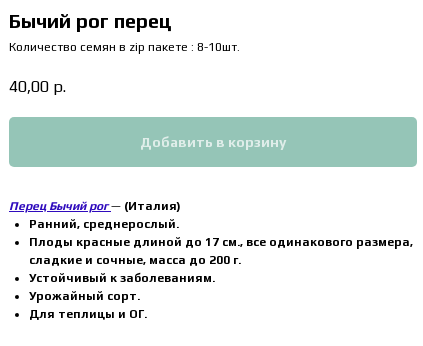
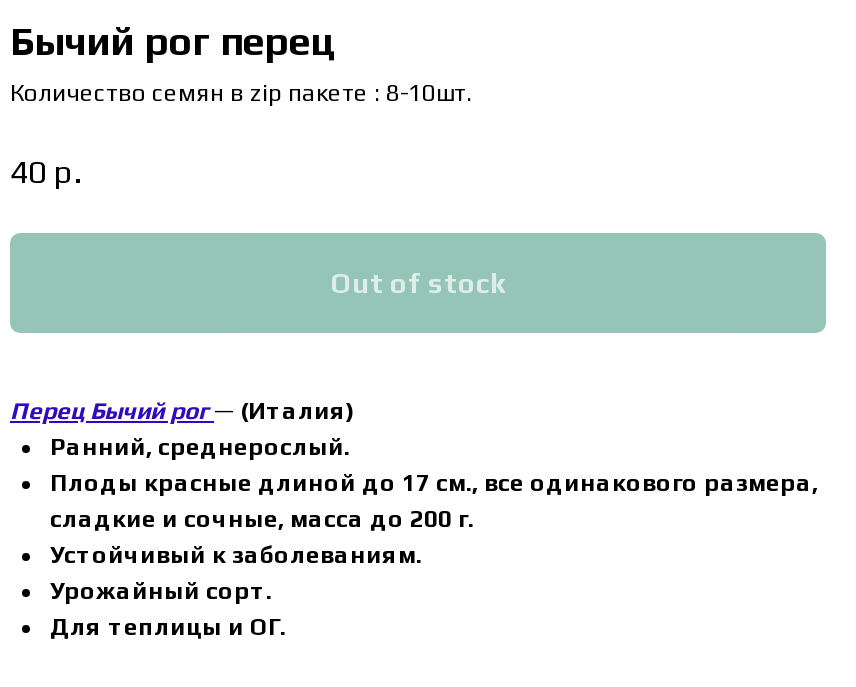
[9,77,66,96] 40,00 р. -> [10,152,80,190] 40 р.
[140,134,286,150] Добавить в корзину -> [330,266,506,298] Out of stock

